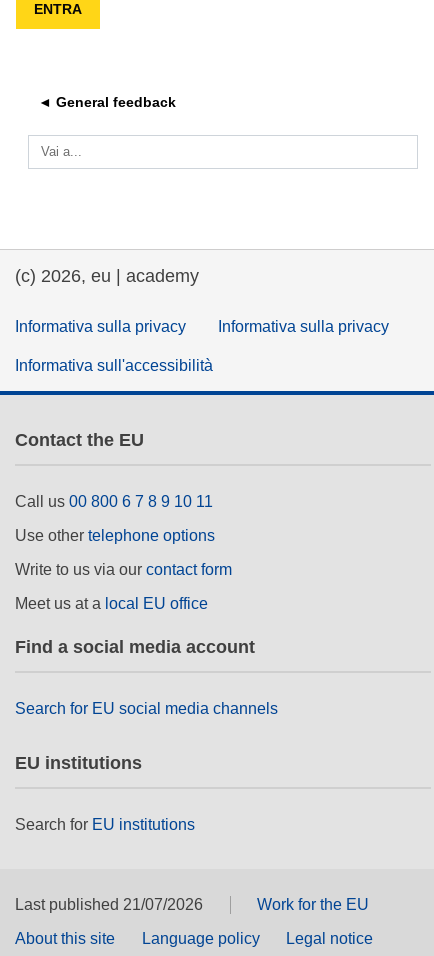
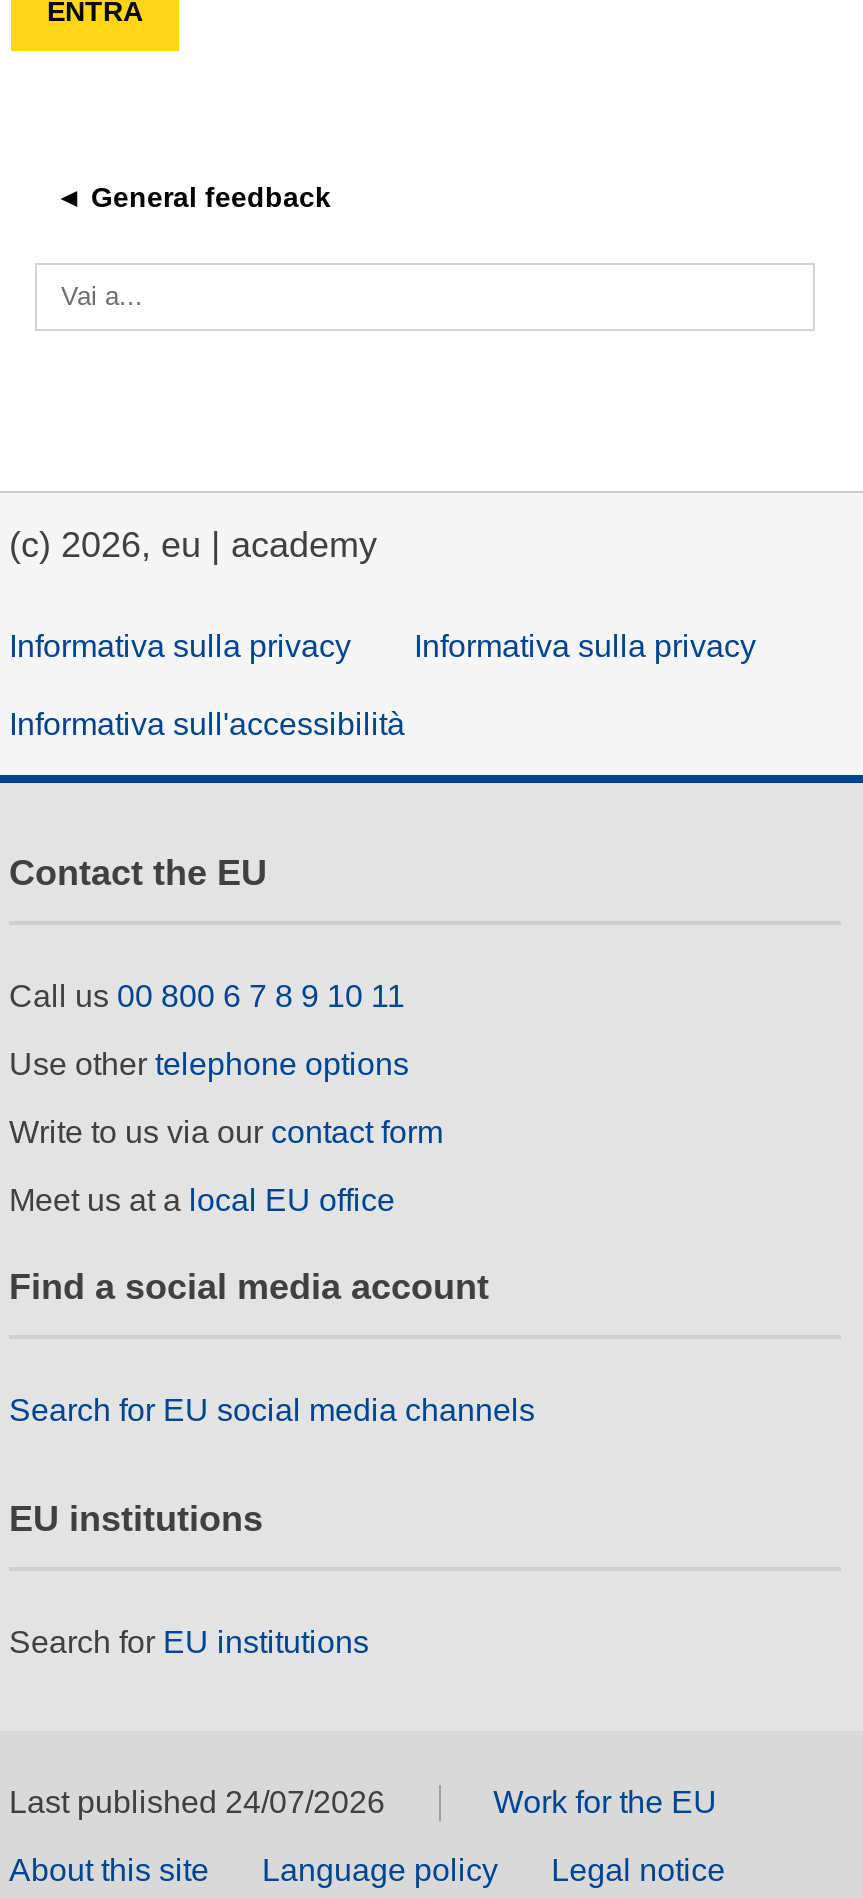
[15,896,203,913] Last published 21/07/2026 -> [9,1785,385,1819] Last published 24/07/2026

